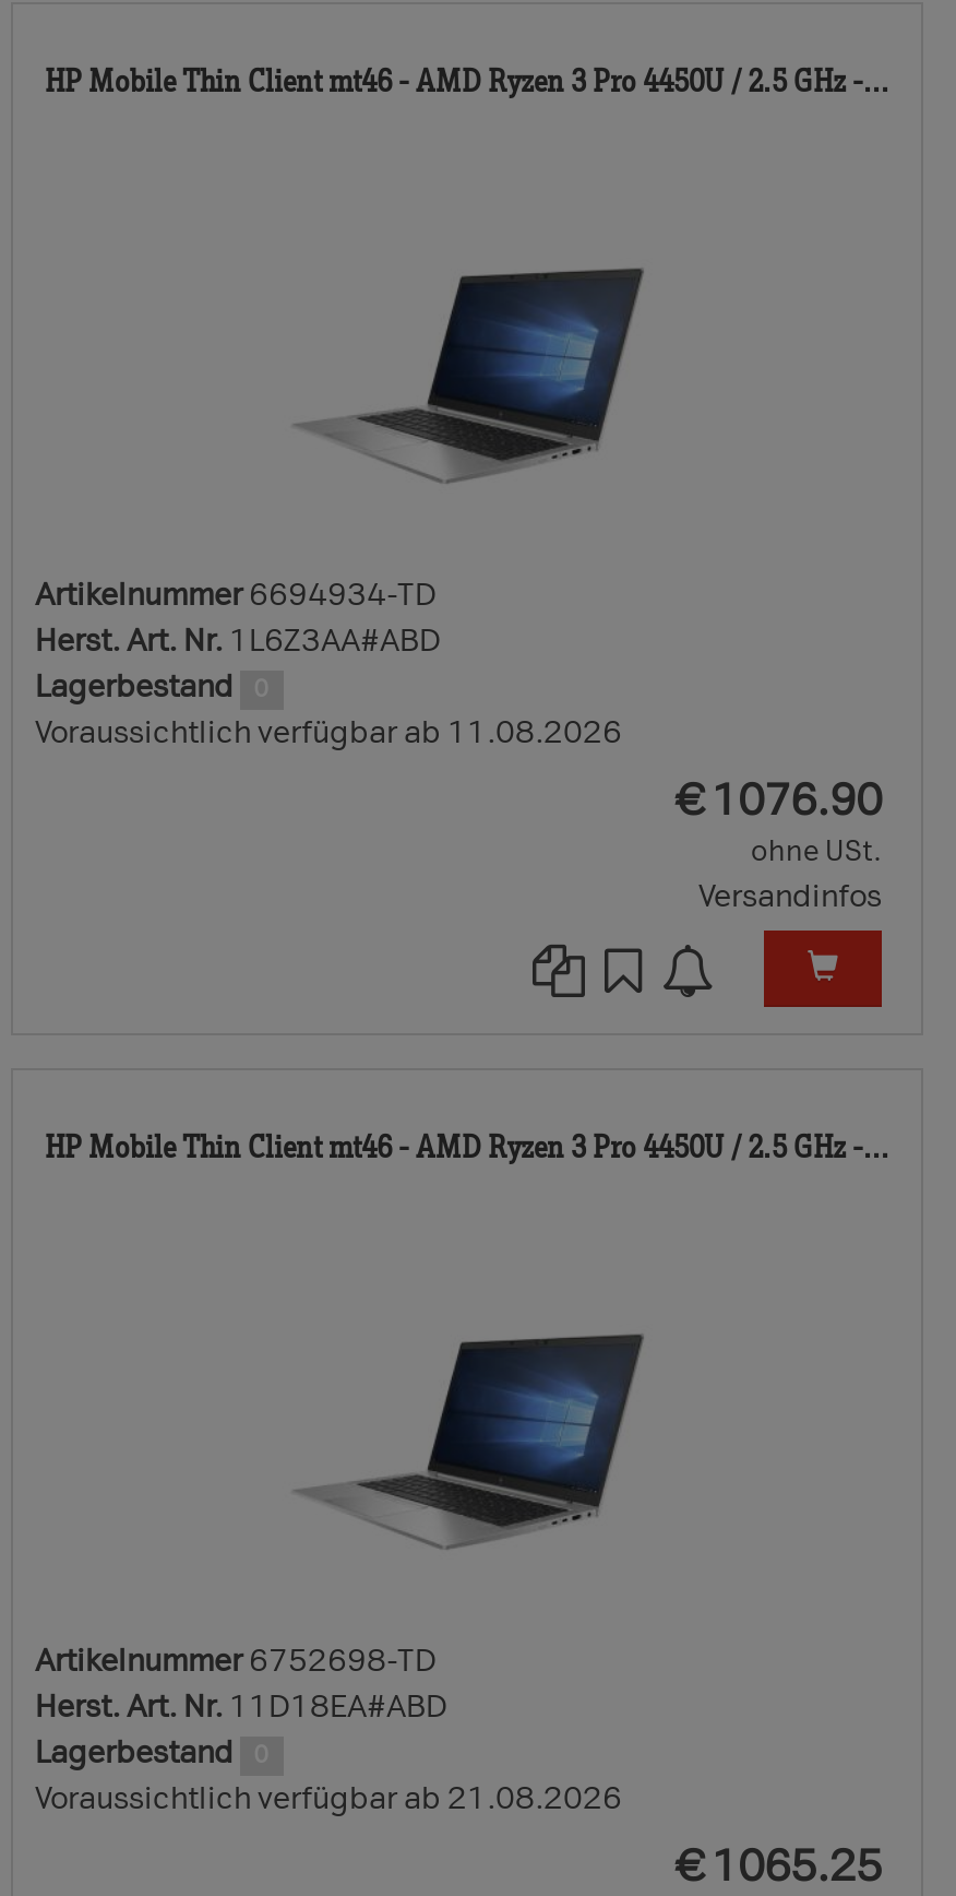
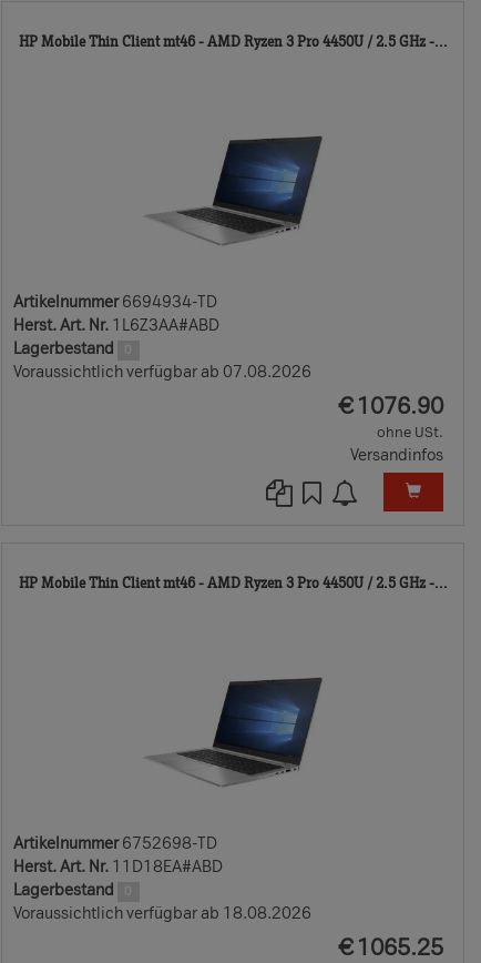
[35,714,622,751] Voraussichtlich verfügbar ab 11.08.2026 -> [13,363,311,382] Voraussichtlich verfügbar ab 07.08.2026
[35,1780,622,1817] Voraussichtlich verfügbar ab 21.08.2026 -> [13,904,311,923] Voraussichtlich verfügbar ab 18.08.2026

